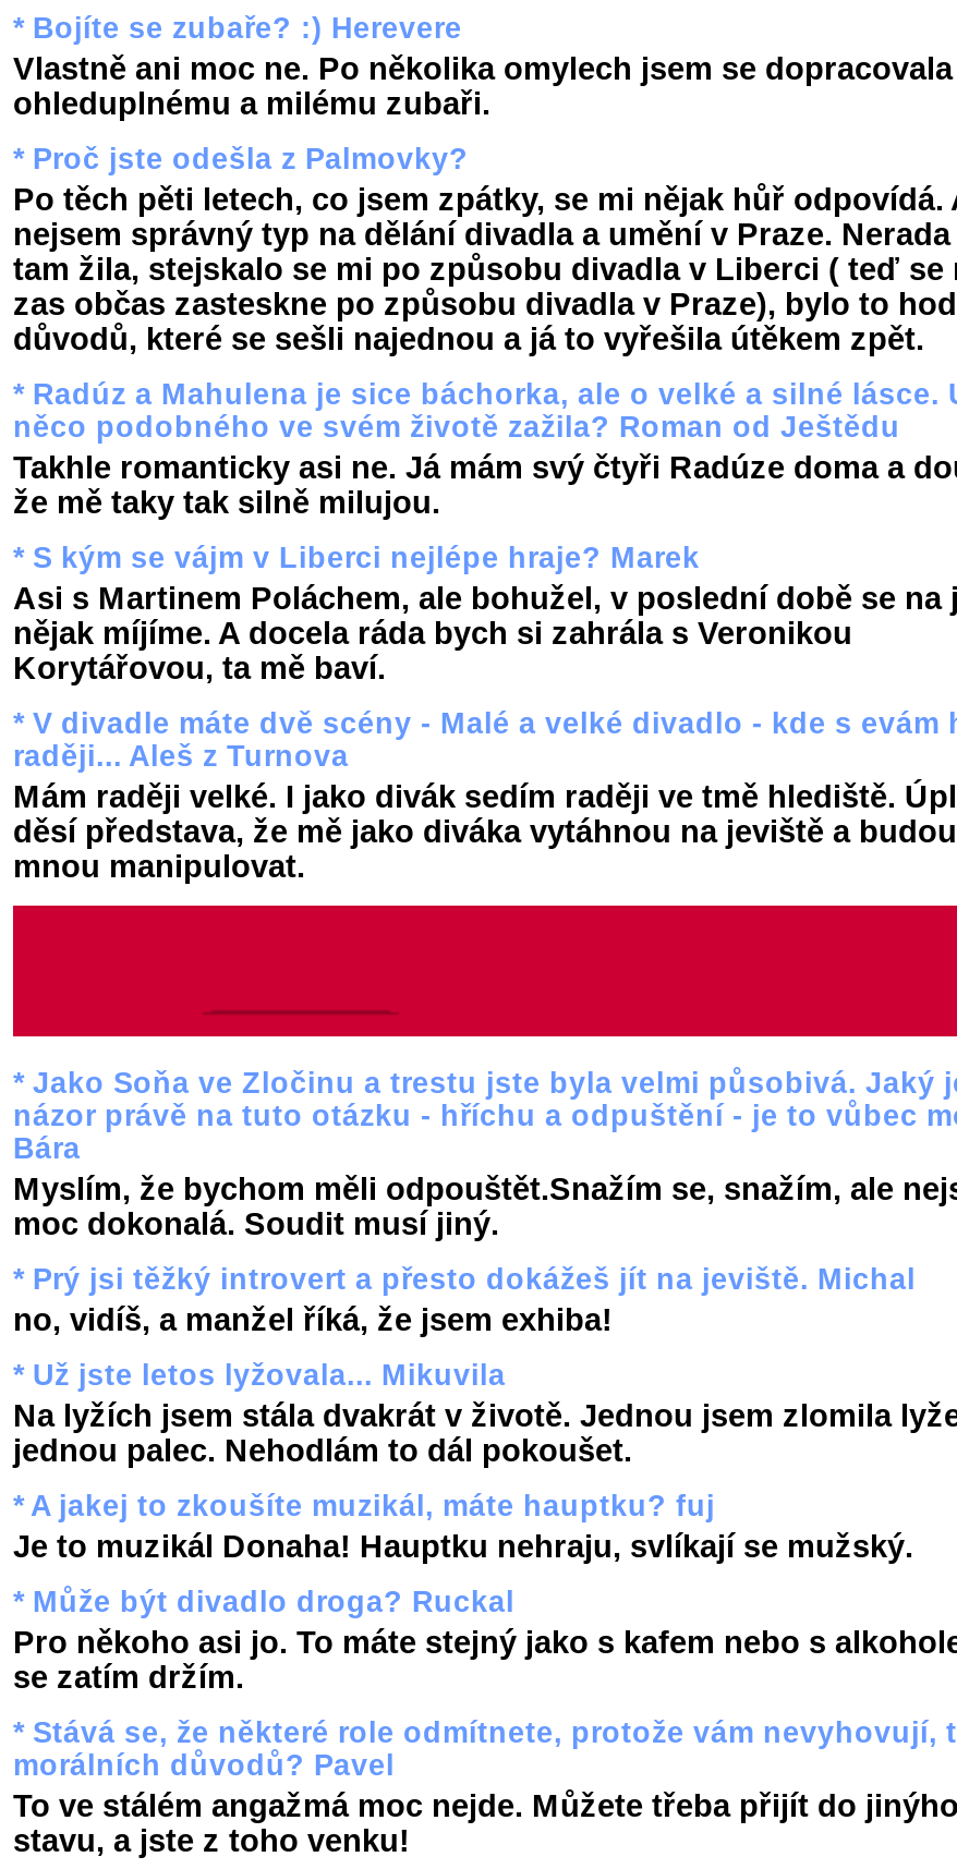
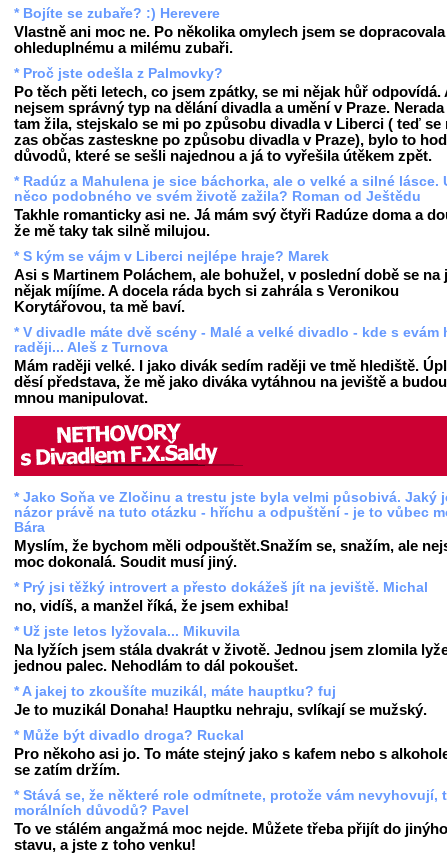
none -> [20,422,233,467] [image]

